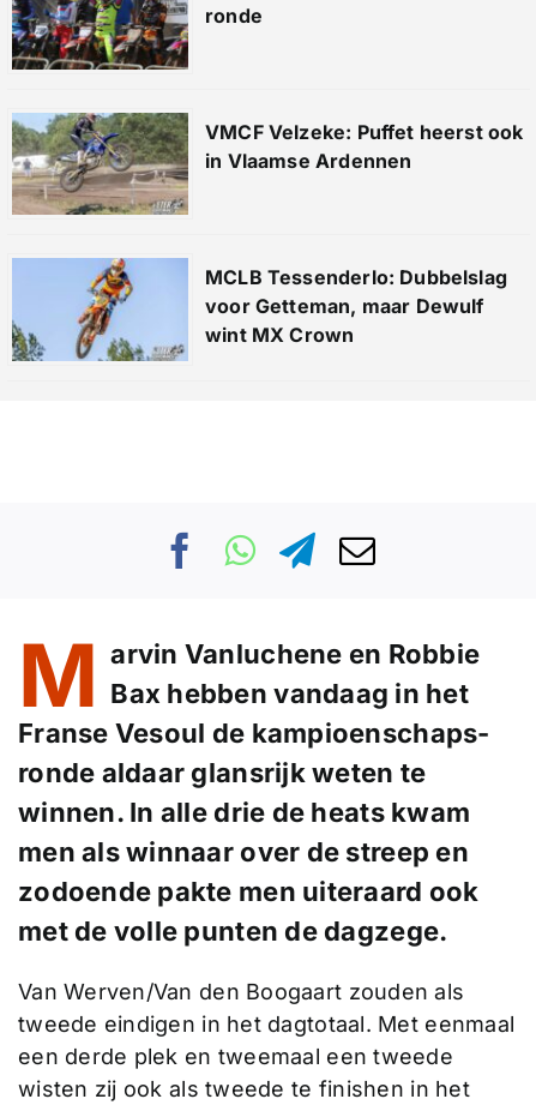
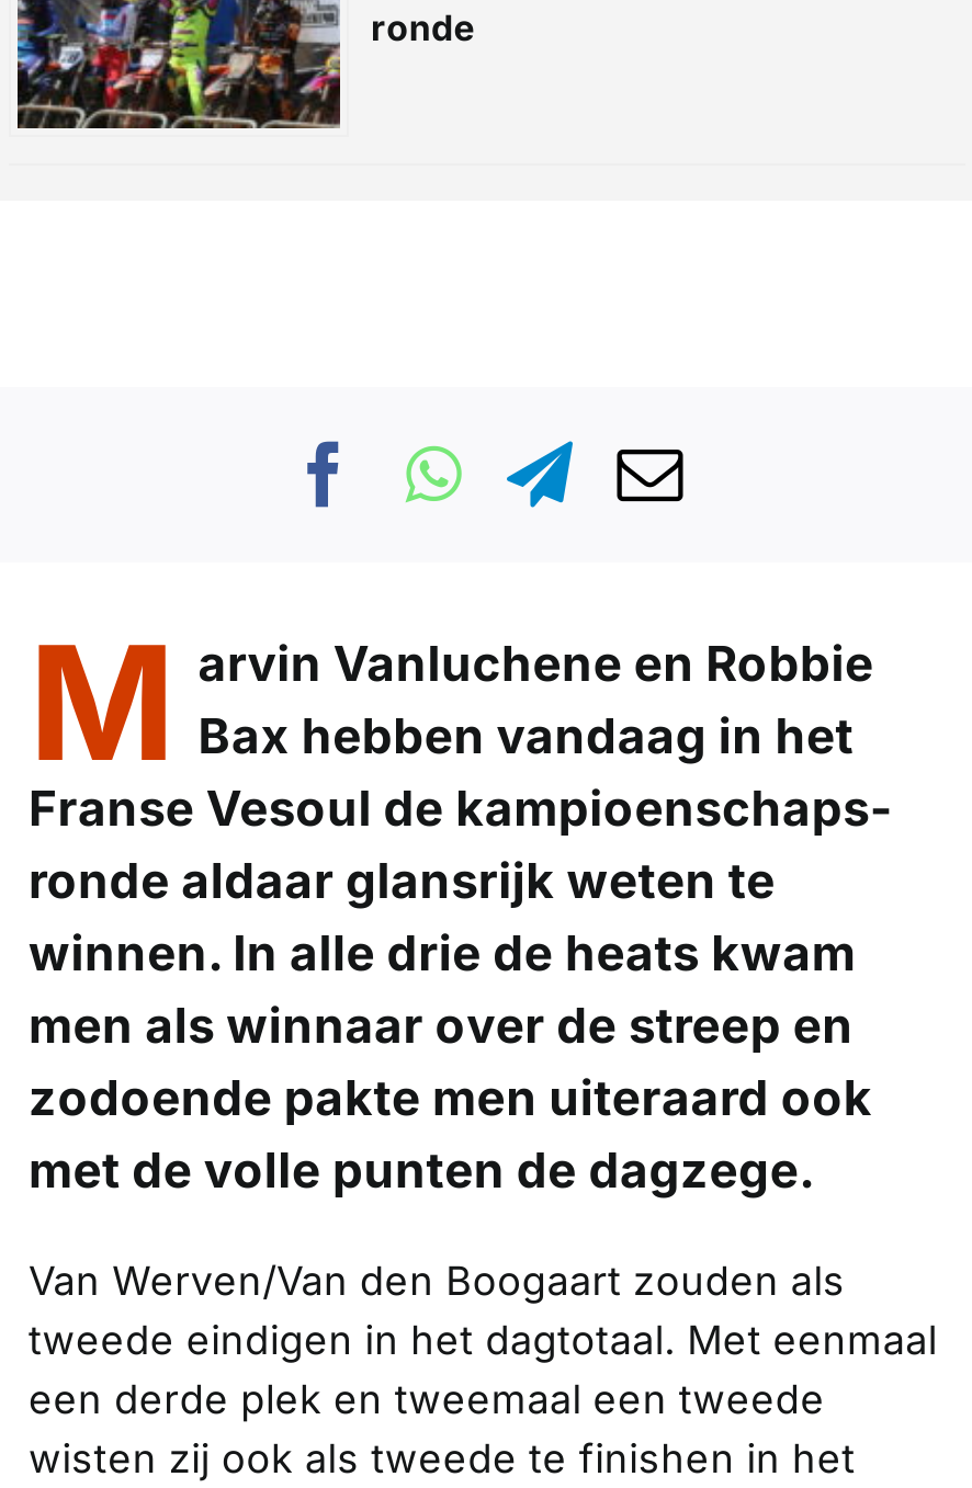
[12,112,524,216] [image] | VMCF Velzeke: Puffet heerst ook | in Vlaamse Ardennen -> none
[12,241,507,362] [image] | MCLB Tessenderlo: Dubbelslag | voor Getteman, maar Dewulf | wint MX Crown -> none

